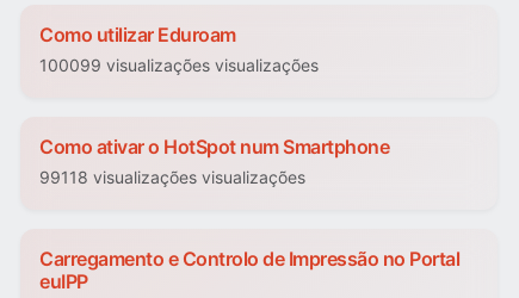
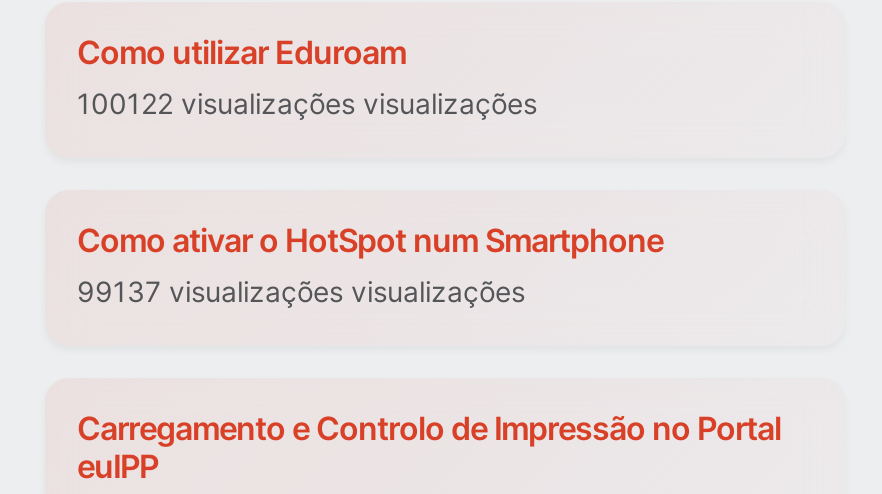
[39,55,319,76] 100099 visualizações visualizações -> [77,87,537,121] 100122 visualizações visualizações
[39,167,305,188] 99118 visualizações visualizações -> [77,275,525,309] 99137 visualizações visualizações

